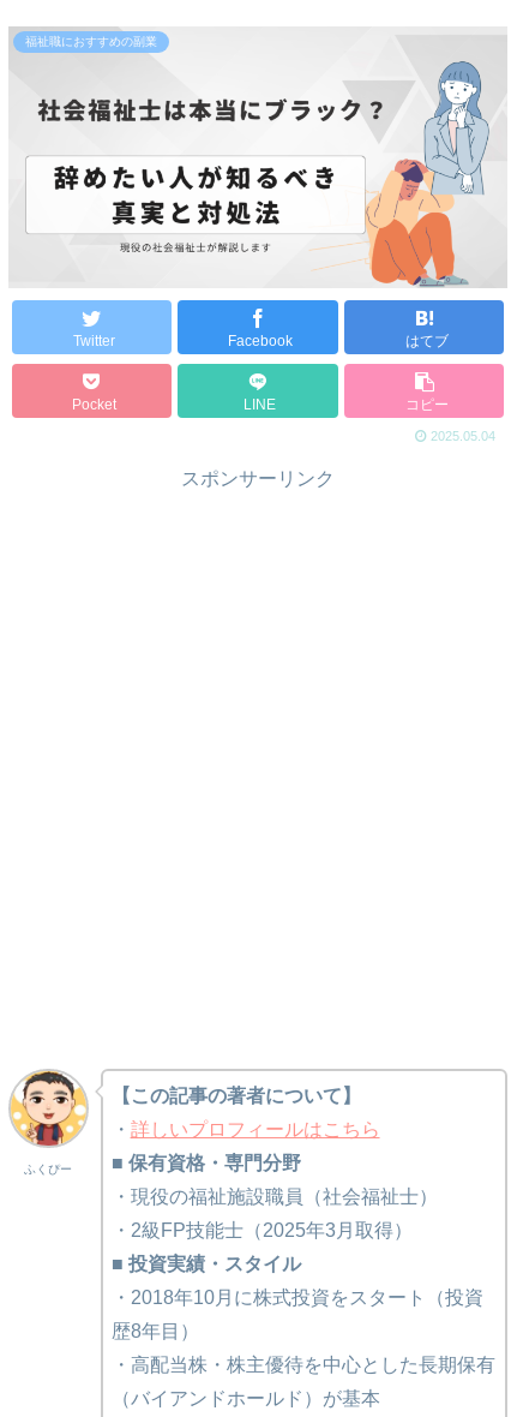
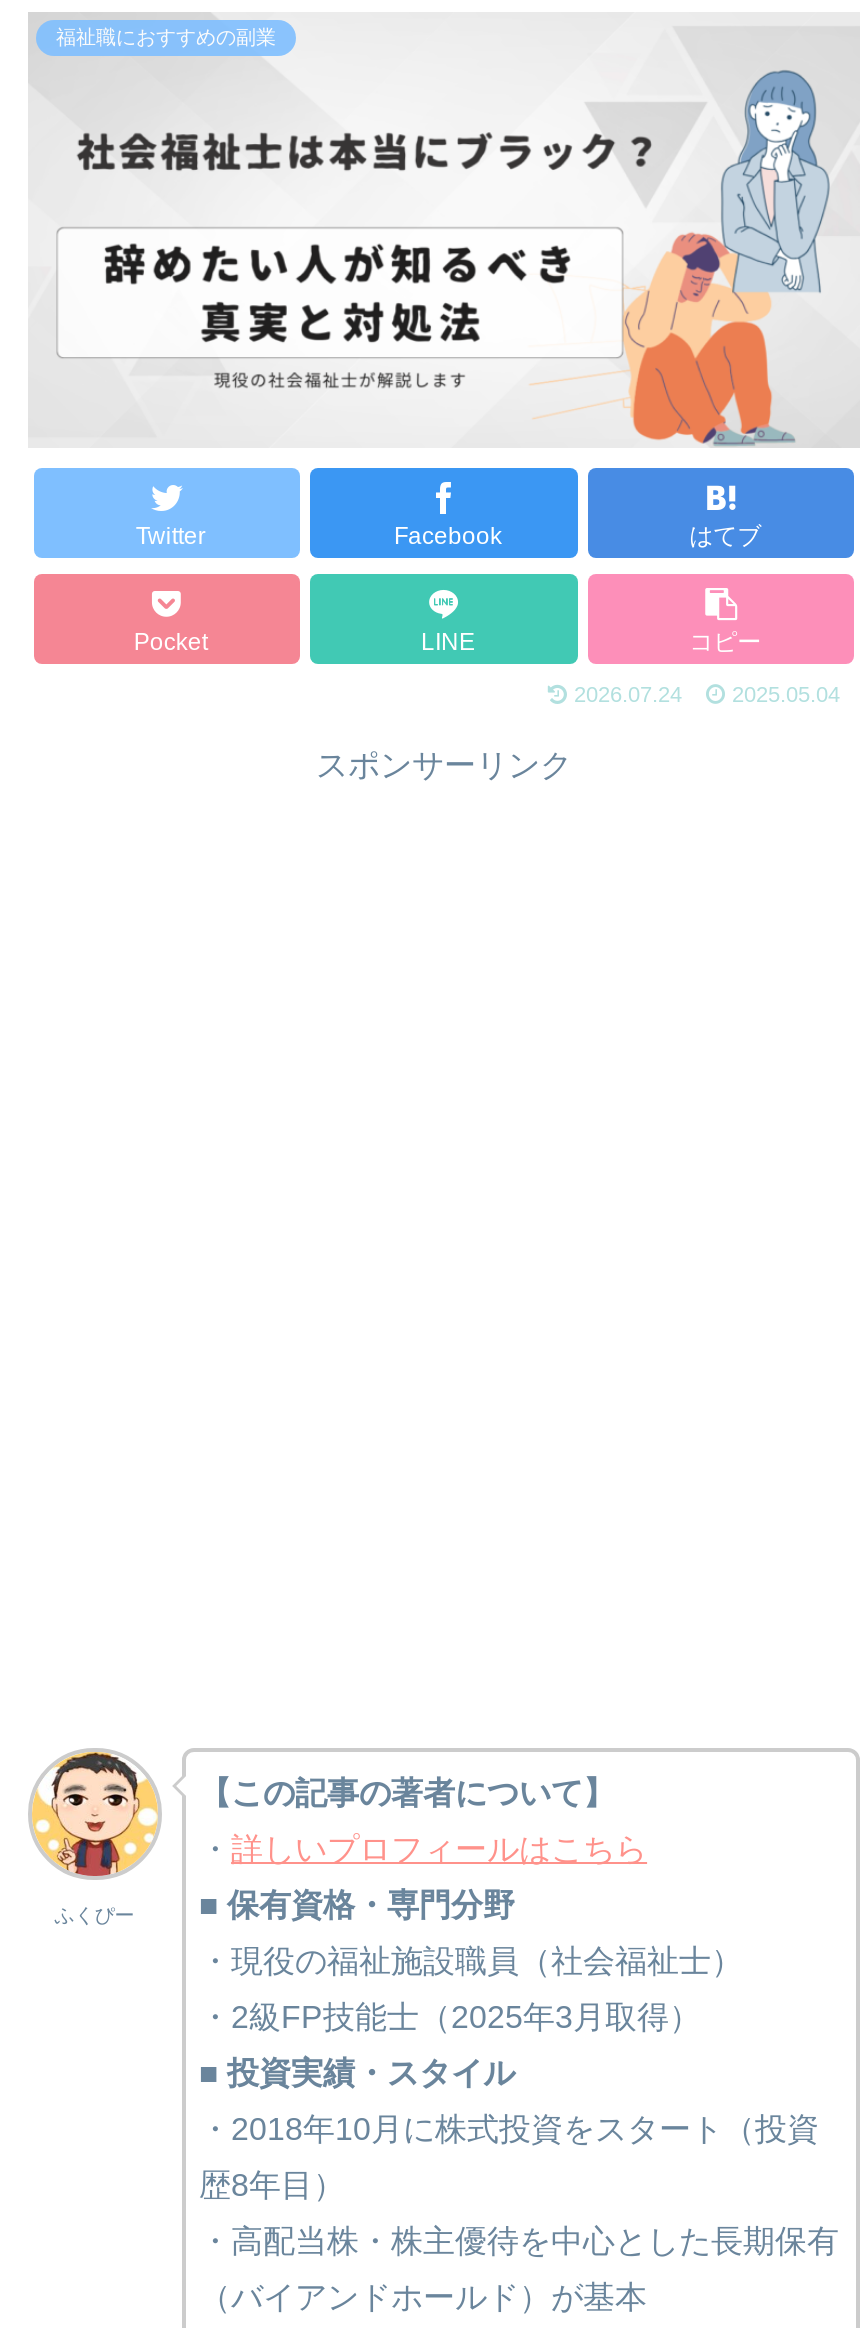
none -> [574,682,682,706] 2026.07.24

